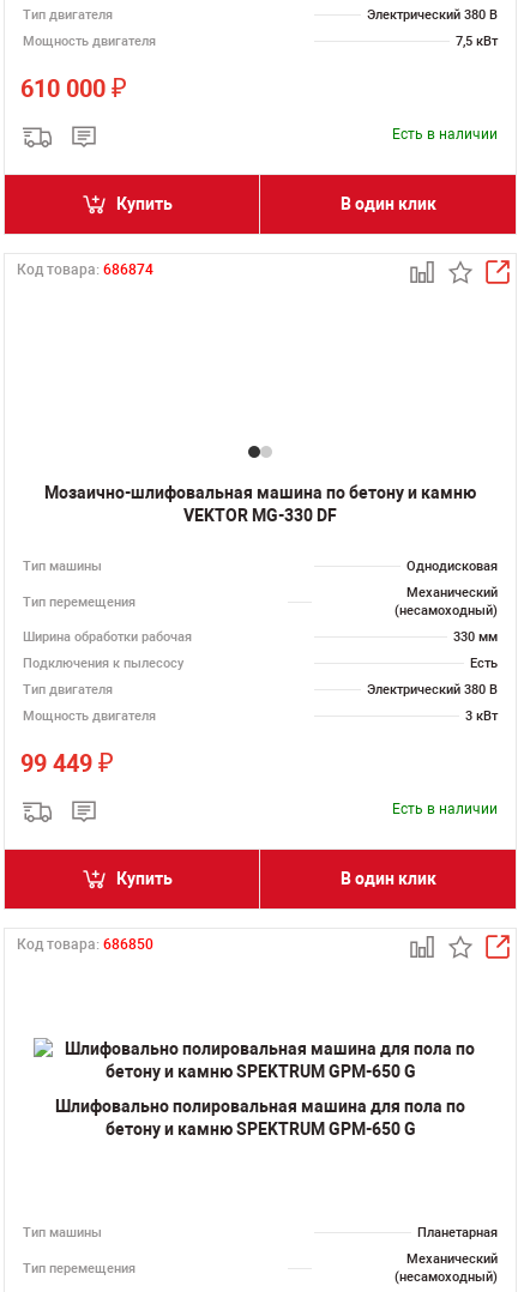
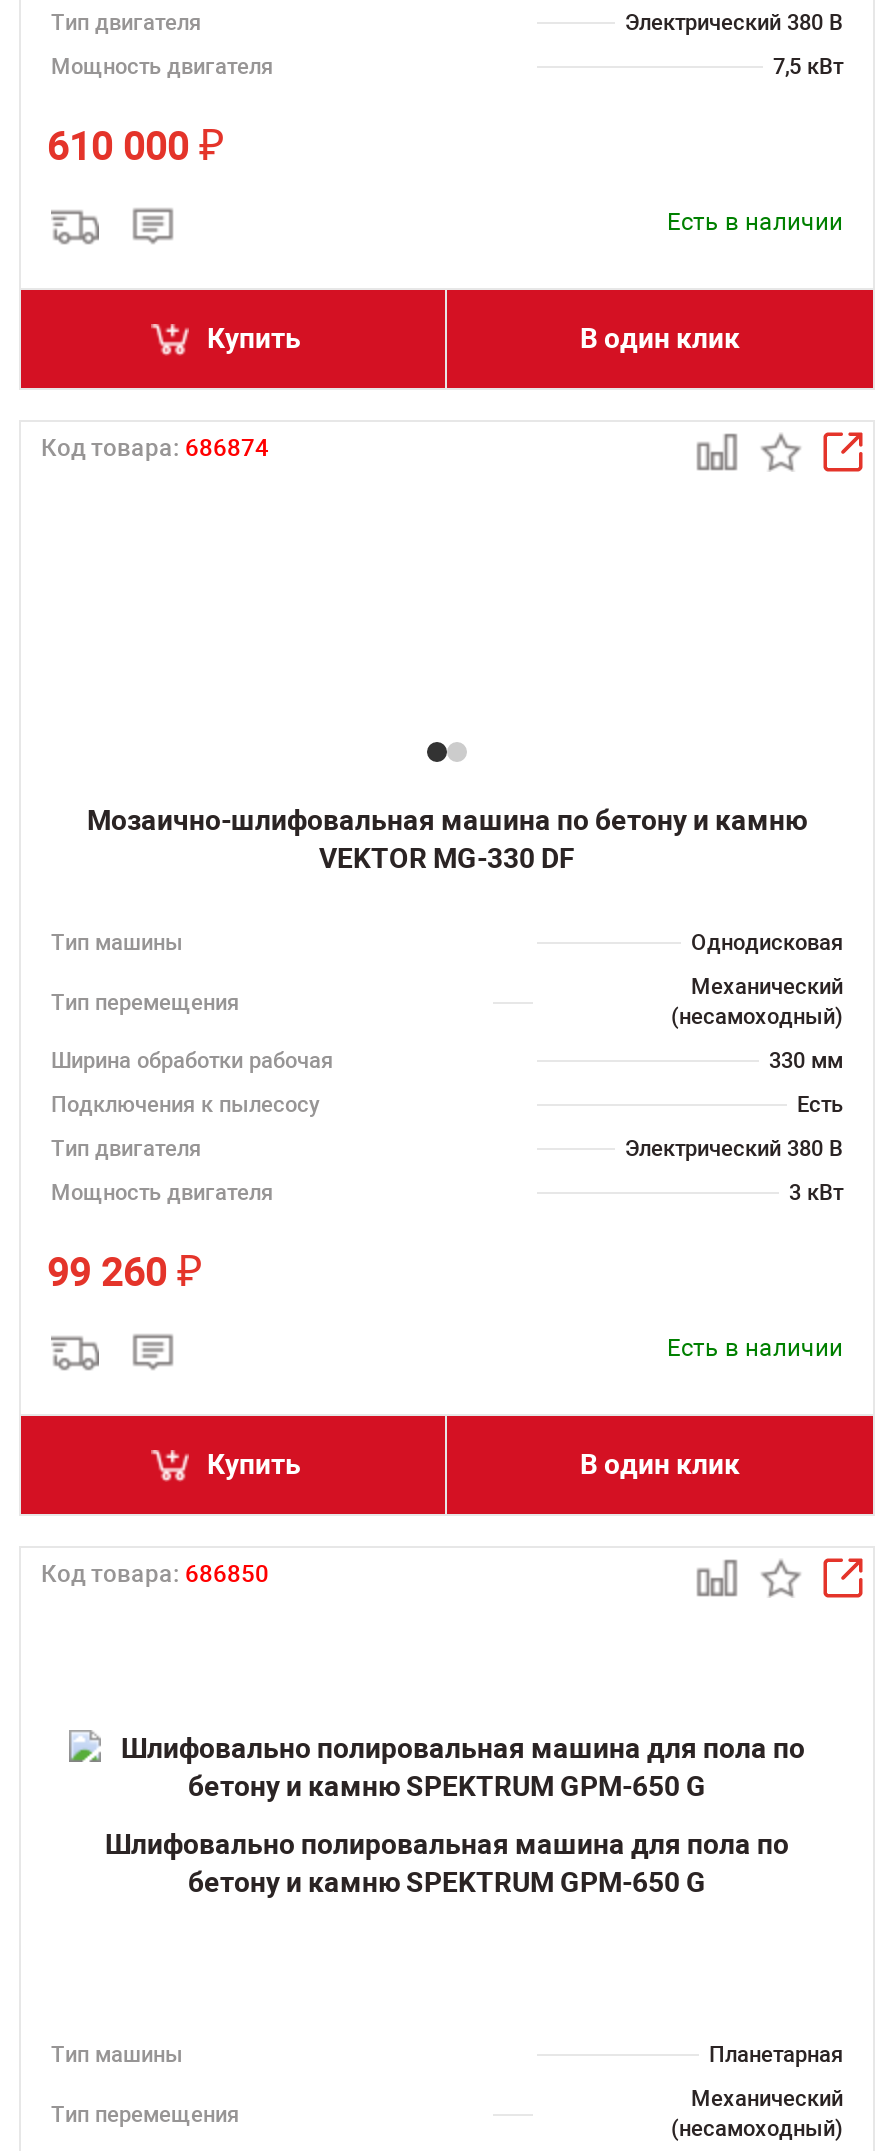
[20,748,114,778] 99 449 ₽ -> [47,1246,203,1296] 99 260 ₽

